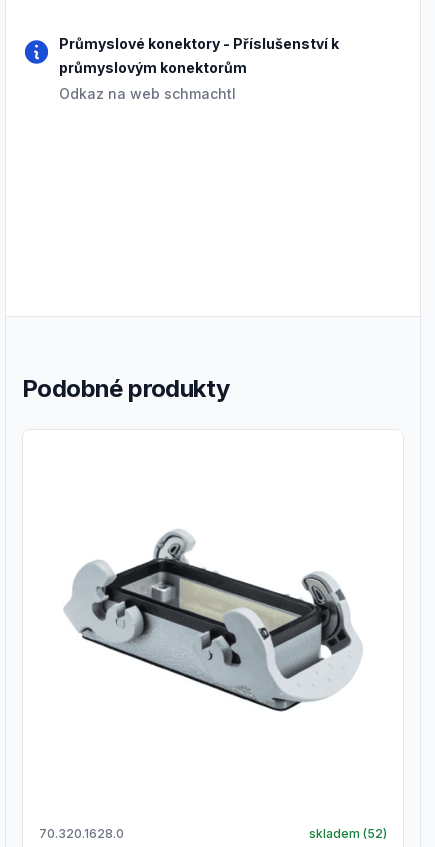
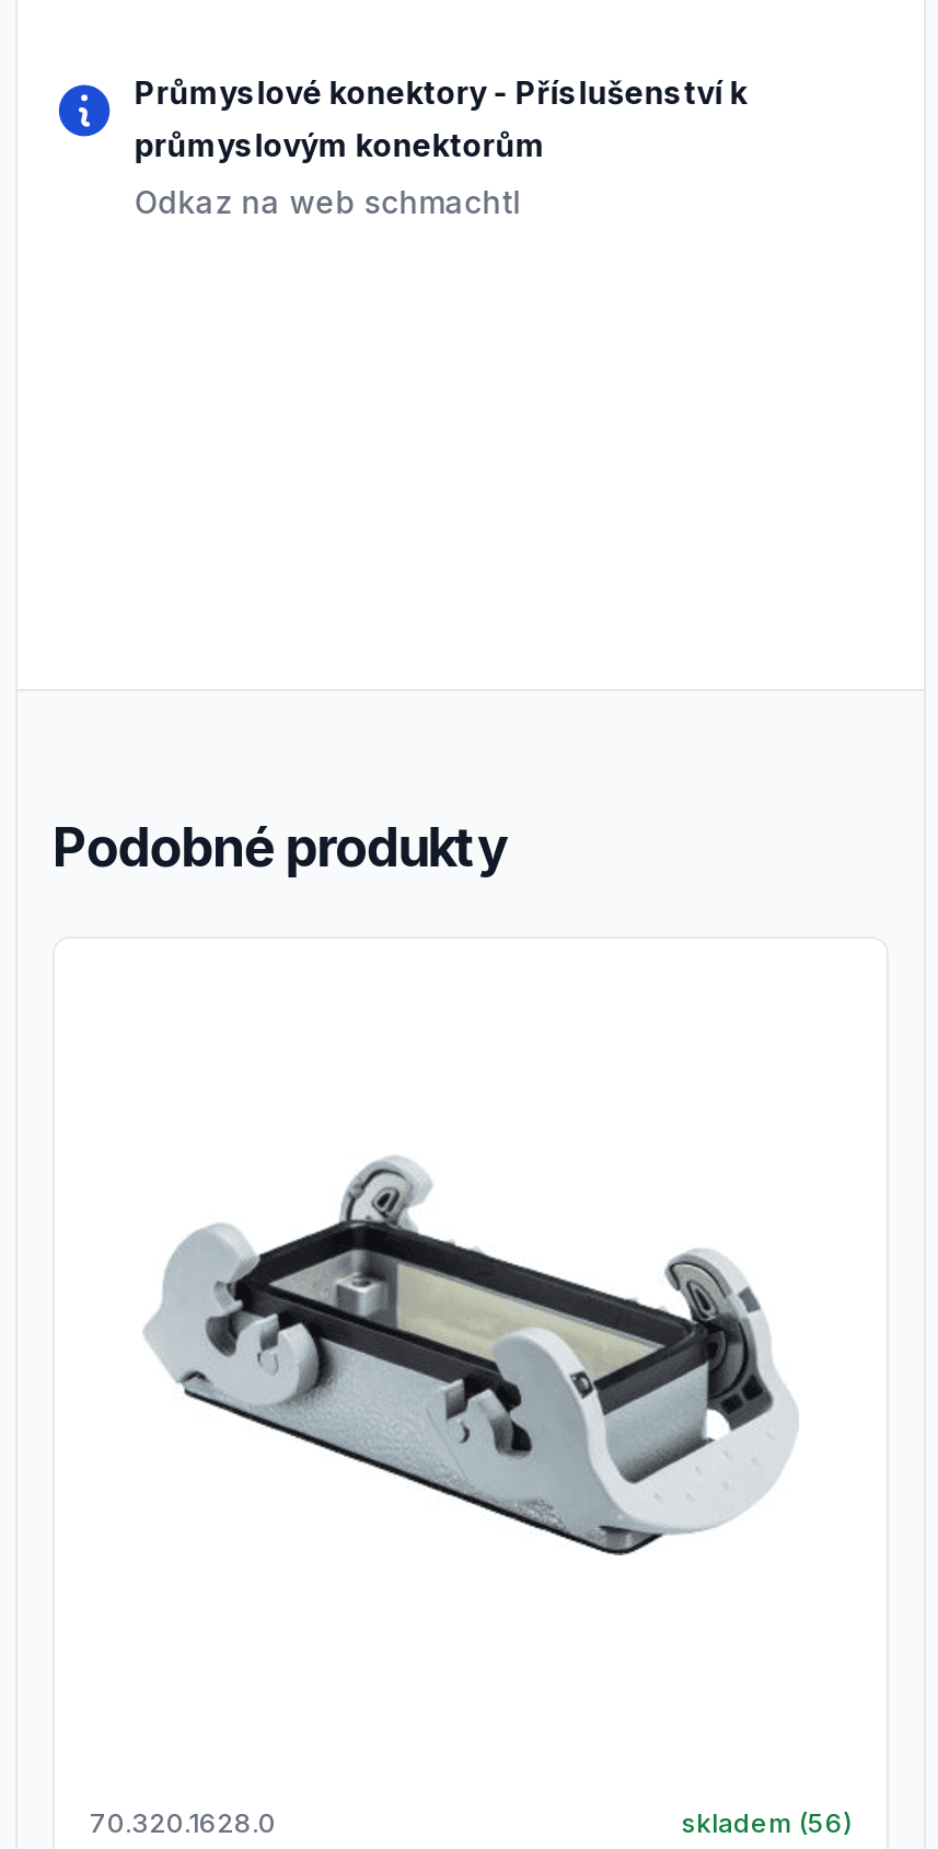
[309,826,387,841] skladem (52) -> [681,1806,852,1839] skladem (56)

